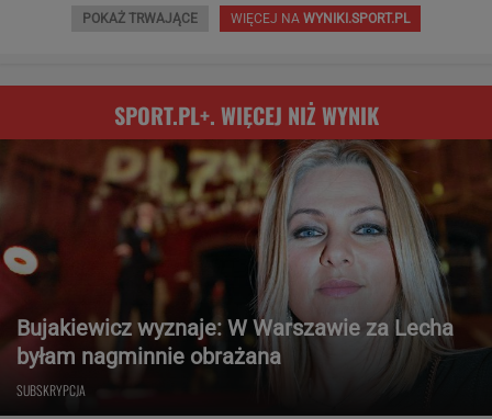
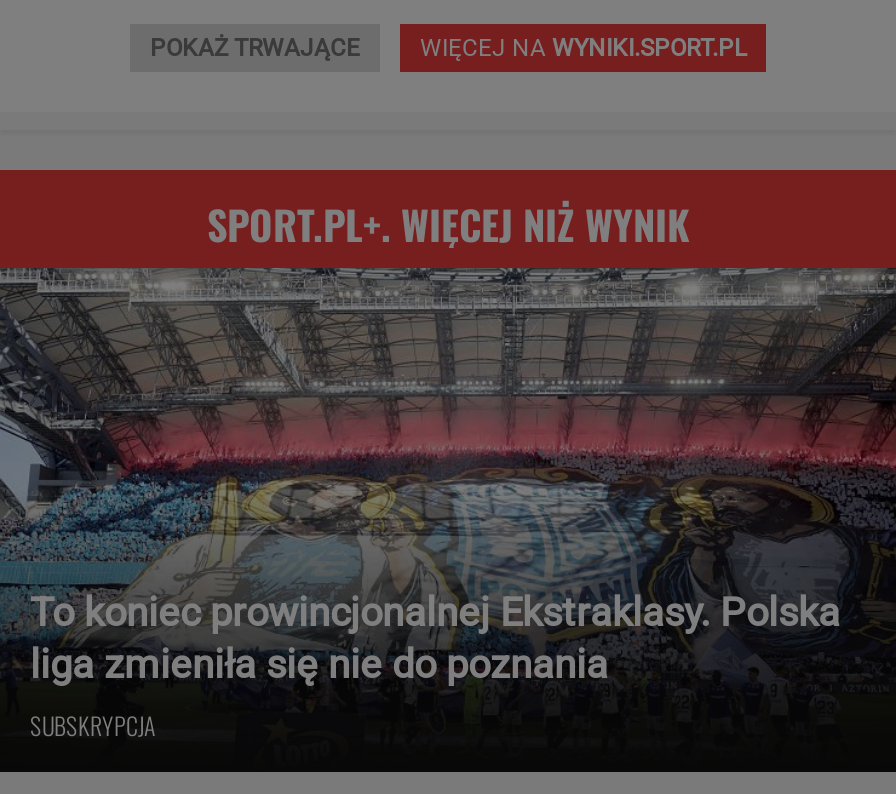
[3,138,489,394] [image] | Bujakiewicz wyznaje: W Warszawie za Lecha | byłam nagminnie obrażana -> [6,266,890,730] [image] | To koniec prowincjonalnej Ekstraklasy. Polska | liga zmieniła się nie do poznania

